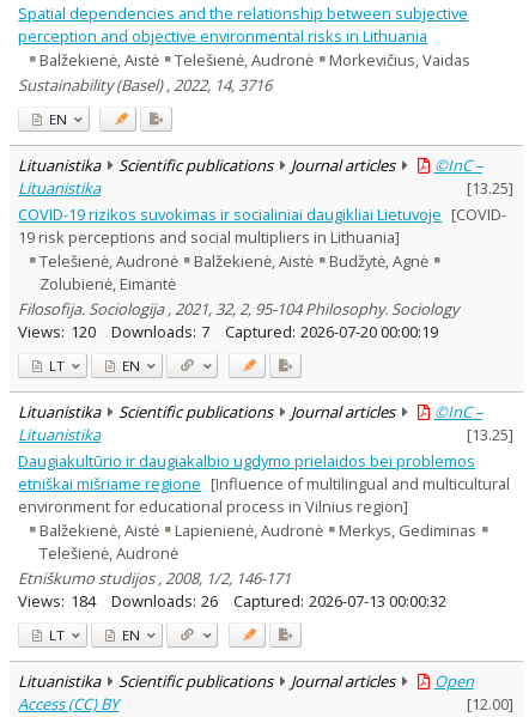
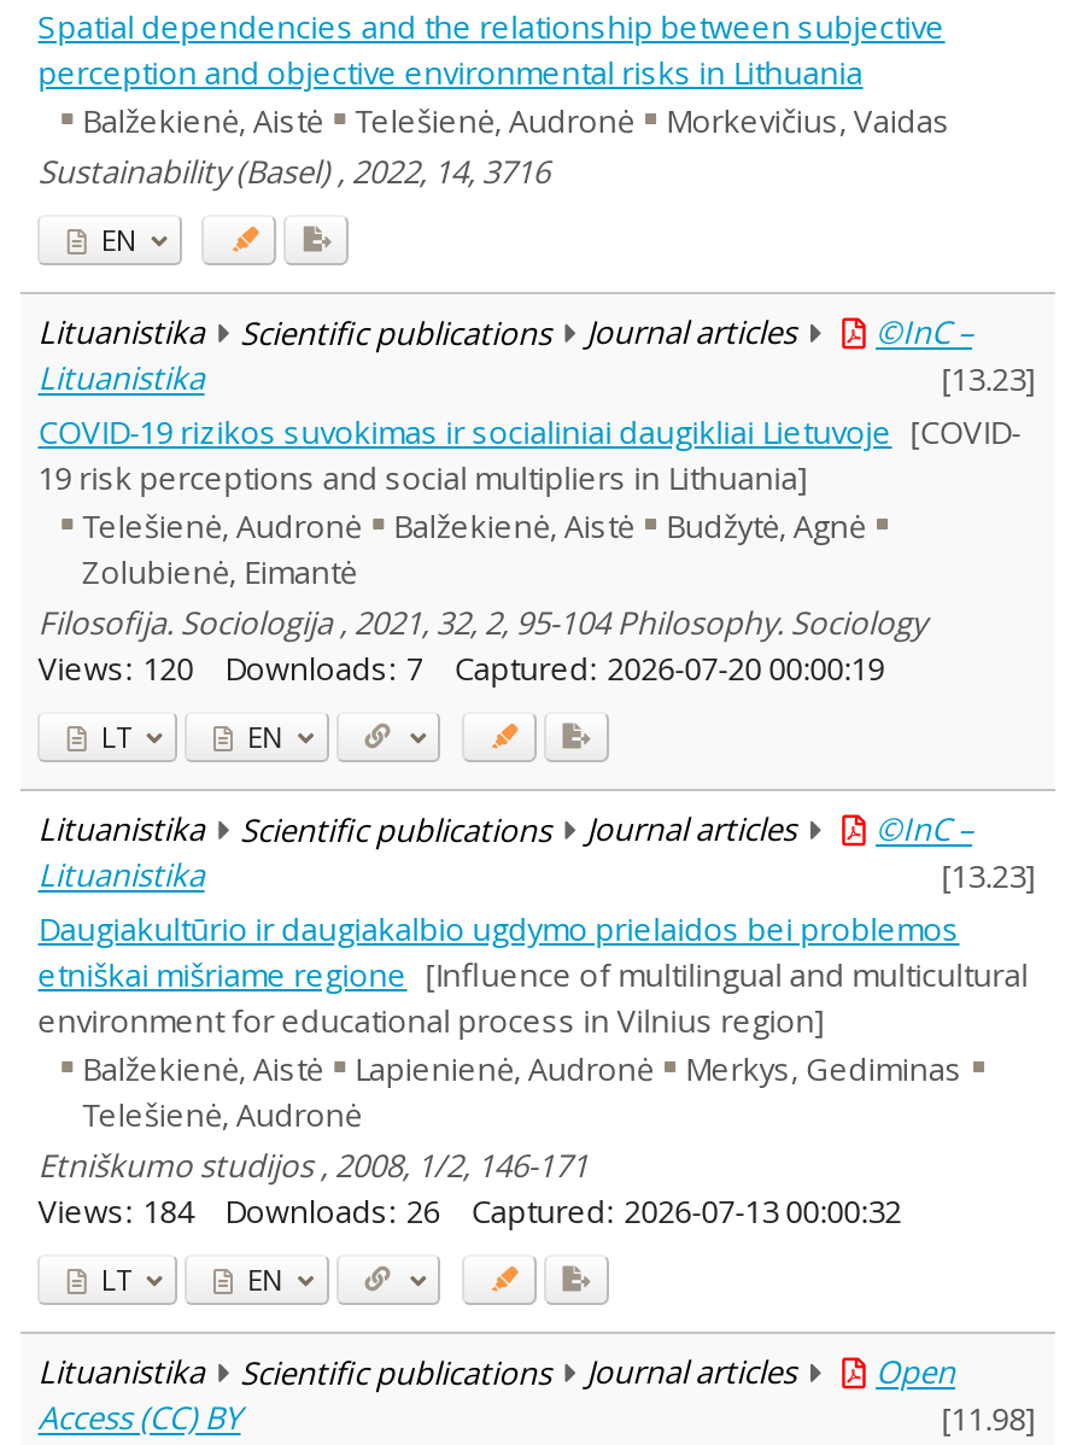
[466,177,513,198] [13.25] -> [941,356,1035,400] [13.23]
[466,423,513,445] [13.25] -> [941,853,1035,897] [13.23]
[466,693,513,714] [12.00] -> [941,1396,1035,1439] [11.98]

